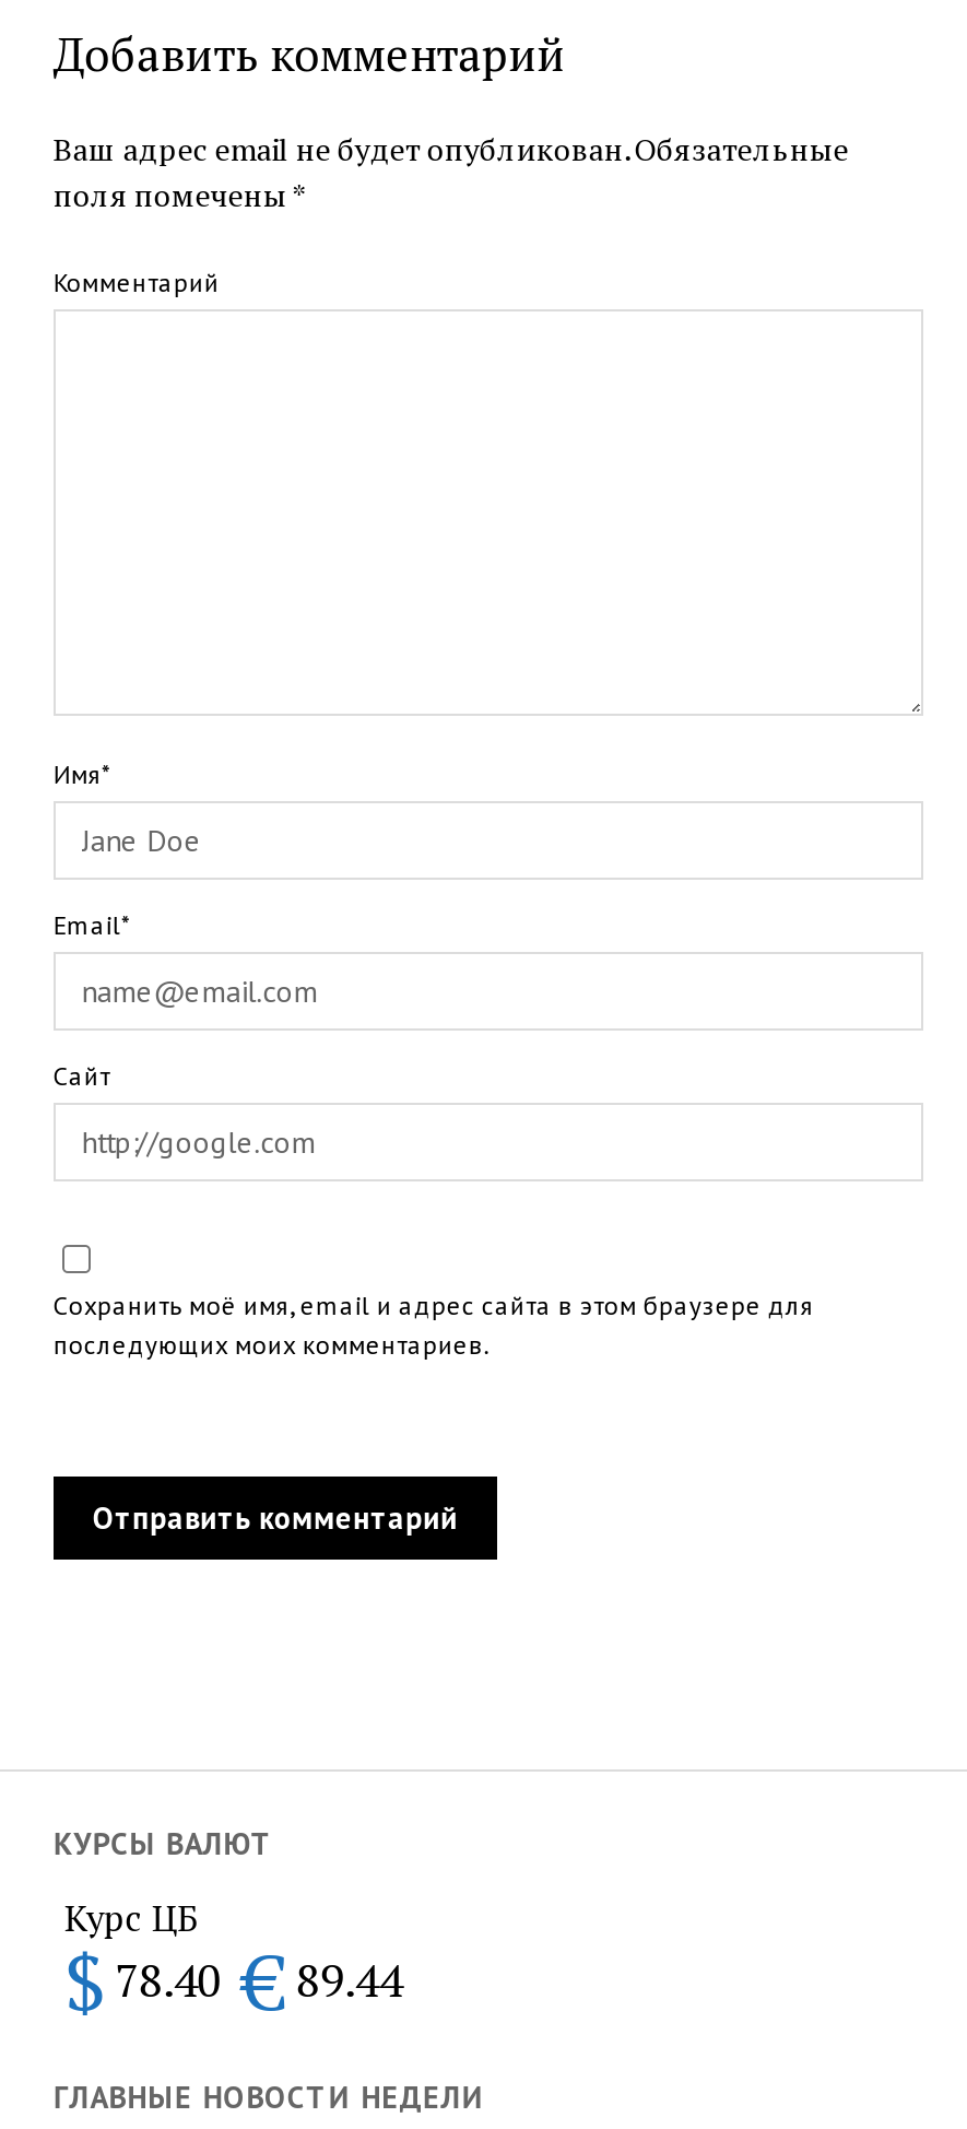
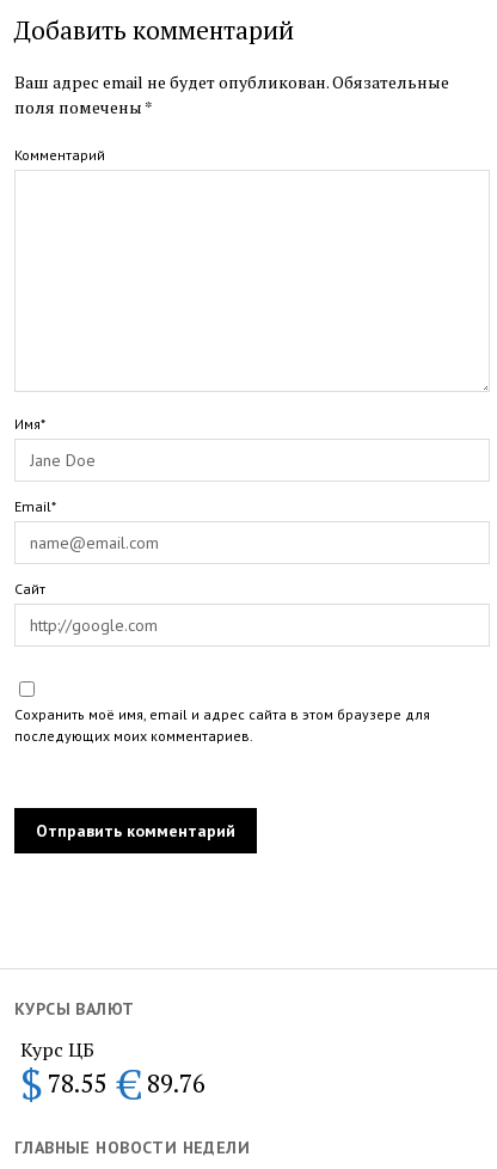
[64,1929,403,2031] $ 78.40 € 89.44 -> [20,1055,205,1111] $ 78.55 € 89.76

